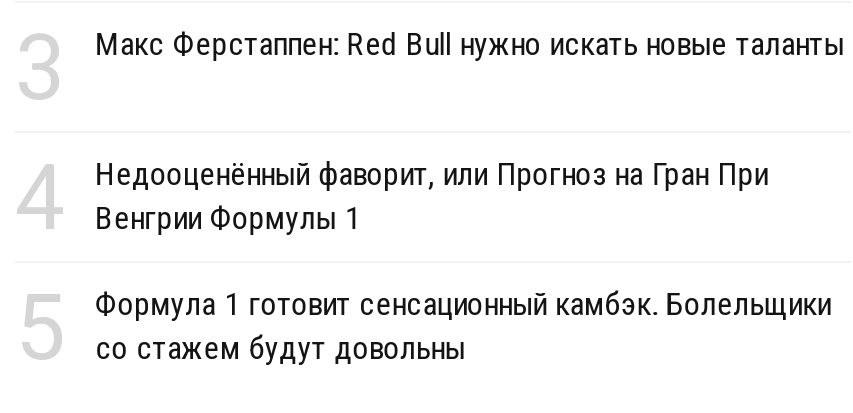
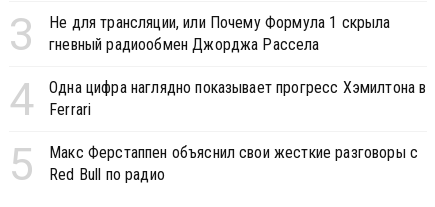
[95,26,844,64] Макс Ферстаппен: Red Bull нужно искать новые таланты -> [49,13,390,54] Не для трансляции, или Почему Формула 1 скрыла | гневный радиообмен Джорджа Рассела
[95,156,768,238] Недооценённый фаворит, или Прогноз на Гран При | Венгрии Формулы 1 -> [49,78,426,119] Одна цифра наглядно показывает прогресс Хэмилтона в | Ferrari
[95,286,831,368] Формула 1 готовит сенсационный камбэк. Болельщики | со стажем будут довольны -> [49,143,418,184] Макс Ферстаппен объяснил свои жесткие разговоры с | Red Bull по радио

